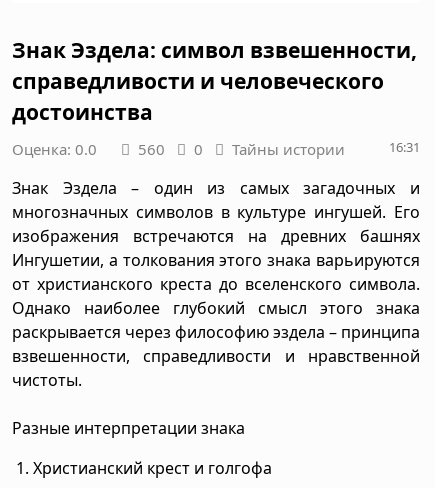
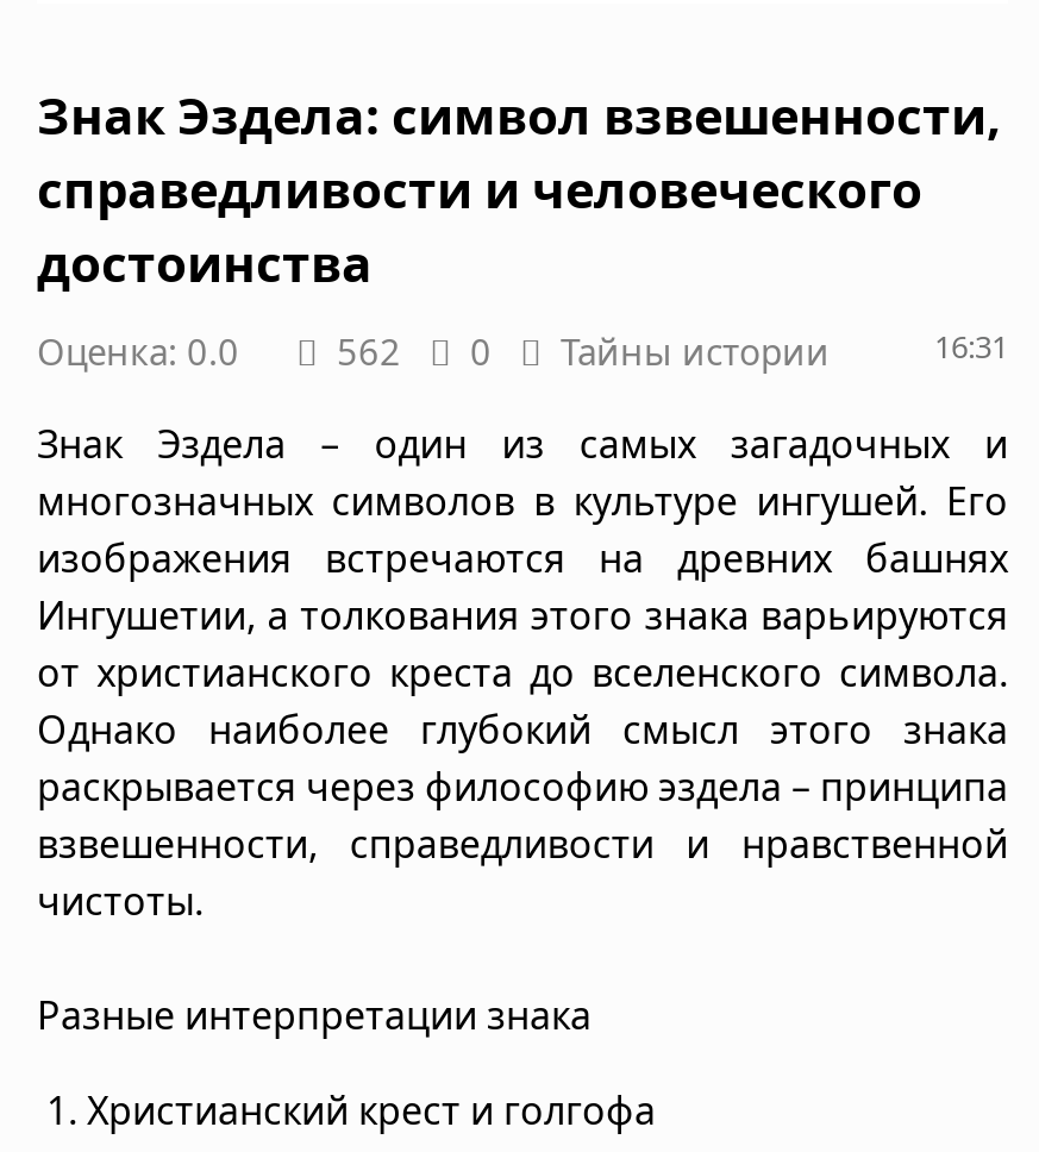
[12,139,345,159] Оценка: 0.0 560 0 Тайны истории -> [37,328,830,375] Оценка: 0.0 562 0 Тайны истории

